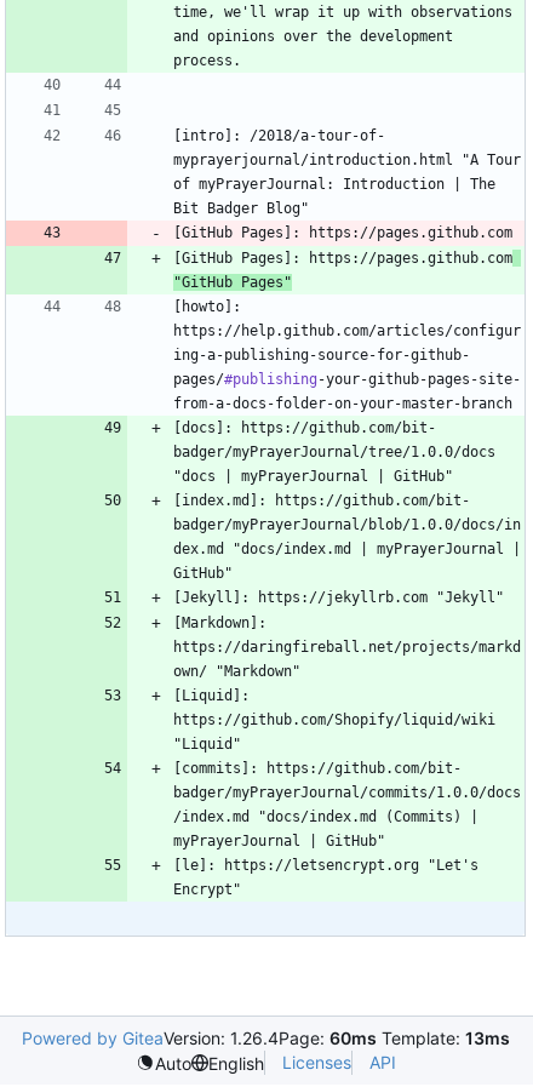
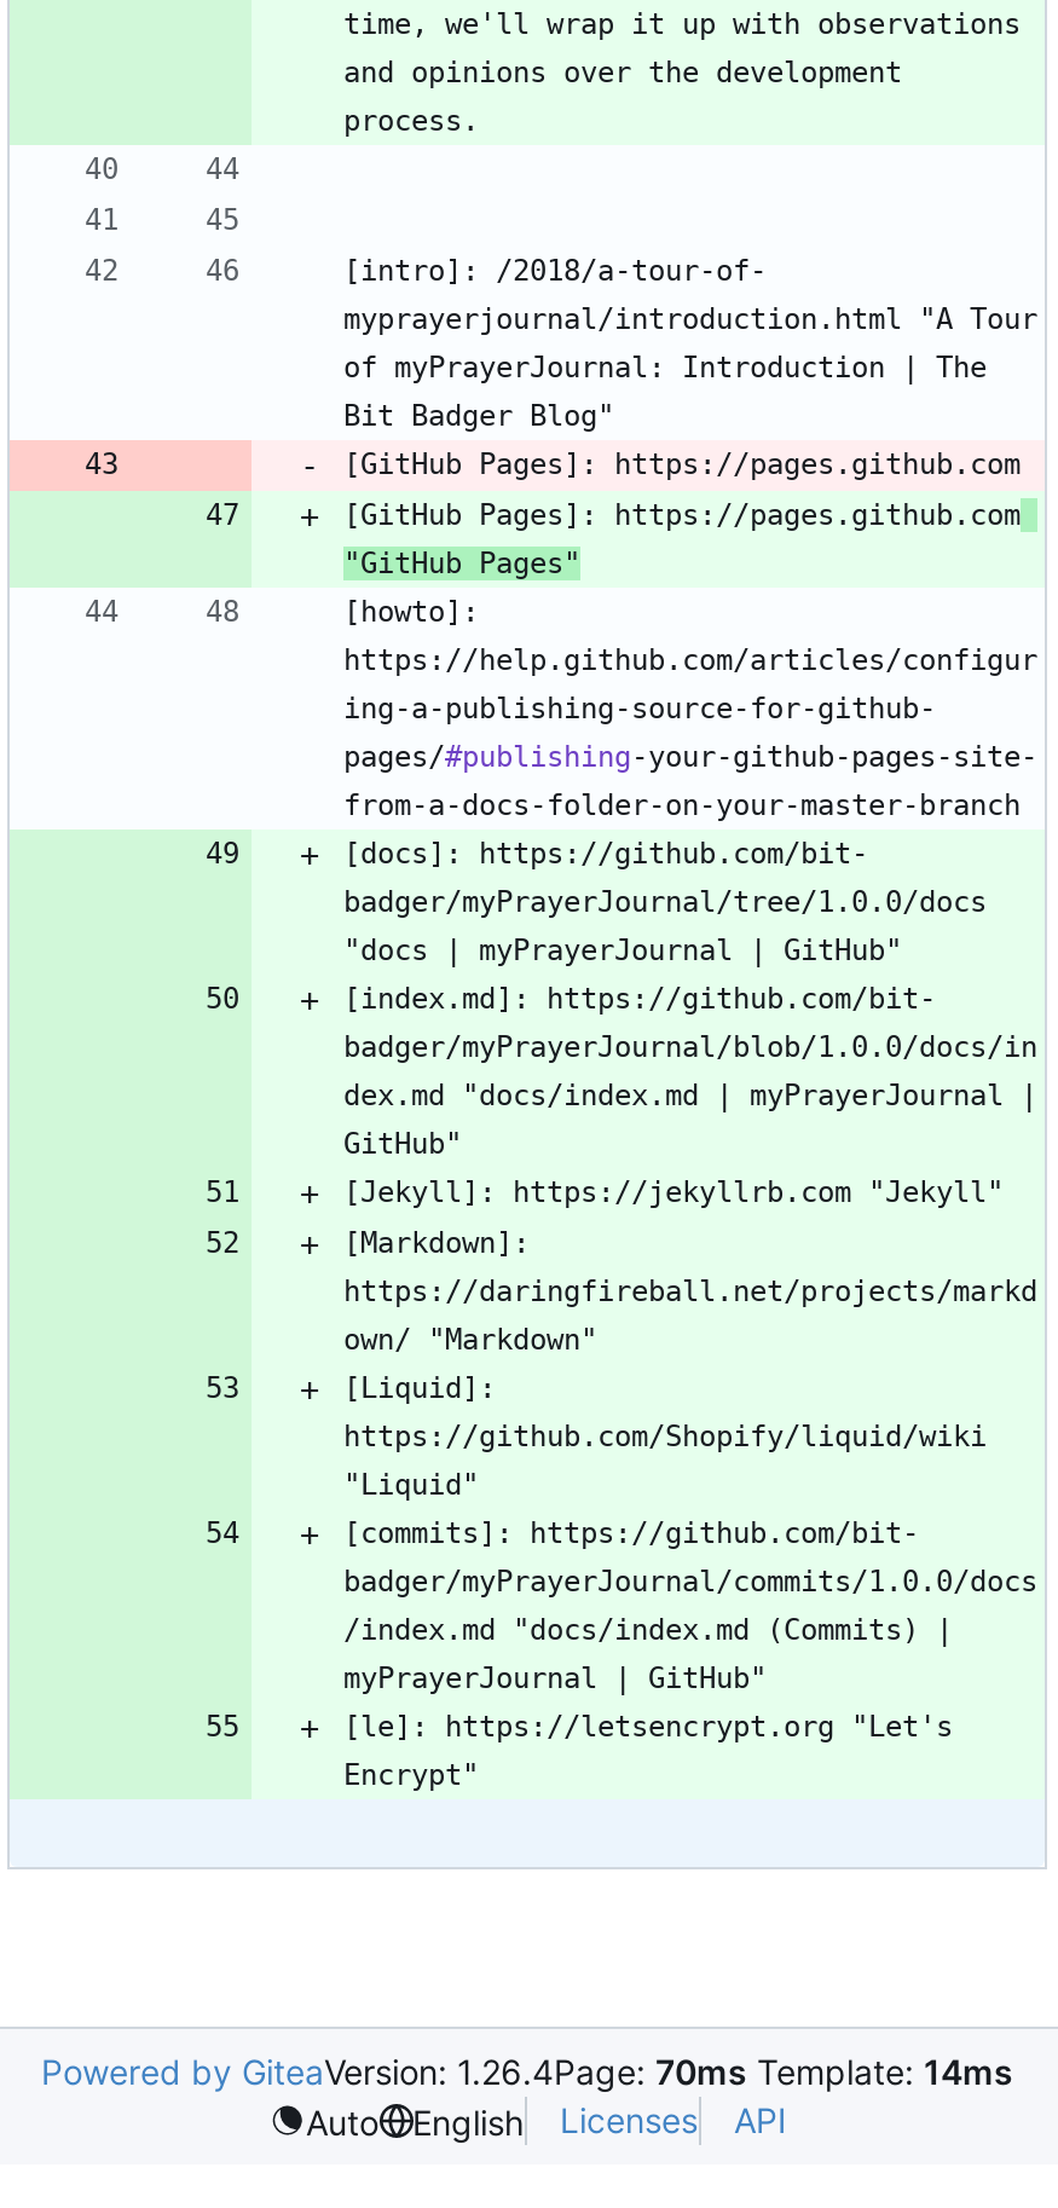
[21,1028,509,1048] Powered by GiteaVersion: 1.26.4Page: 60ms Template: 13ms -> [41,2051,1013,2092] Powered by GiteaVersion: 1.26.4Page: 70ms Template: 14ms

